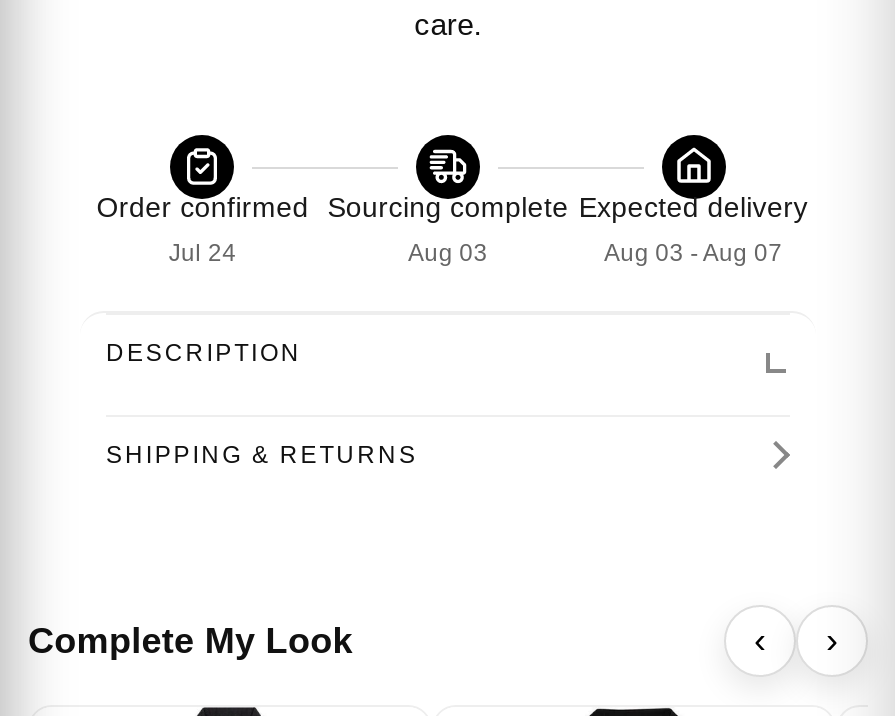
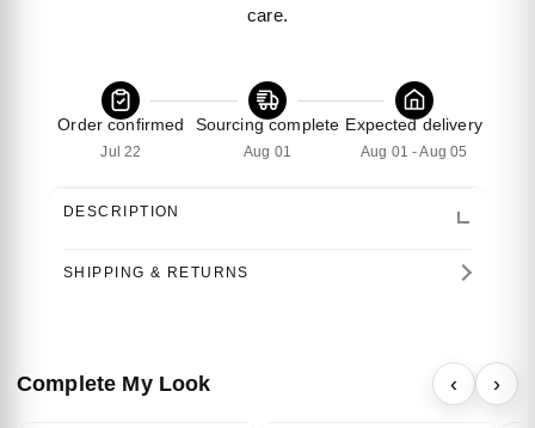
[169,239,237,267] Jul 24 -> [101,143,141,160] Jul 22
[408,239,488,267] Aug 03 -> [244,143,291,160] Aug 01
[604,239,783,267] Aug 03 - Aug 07 -> [361,143,467,160] Aug 01 - Aug 05

